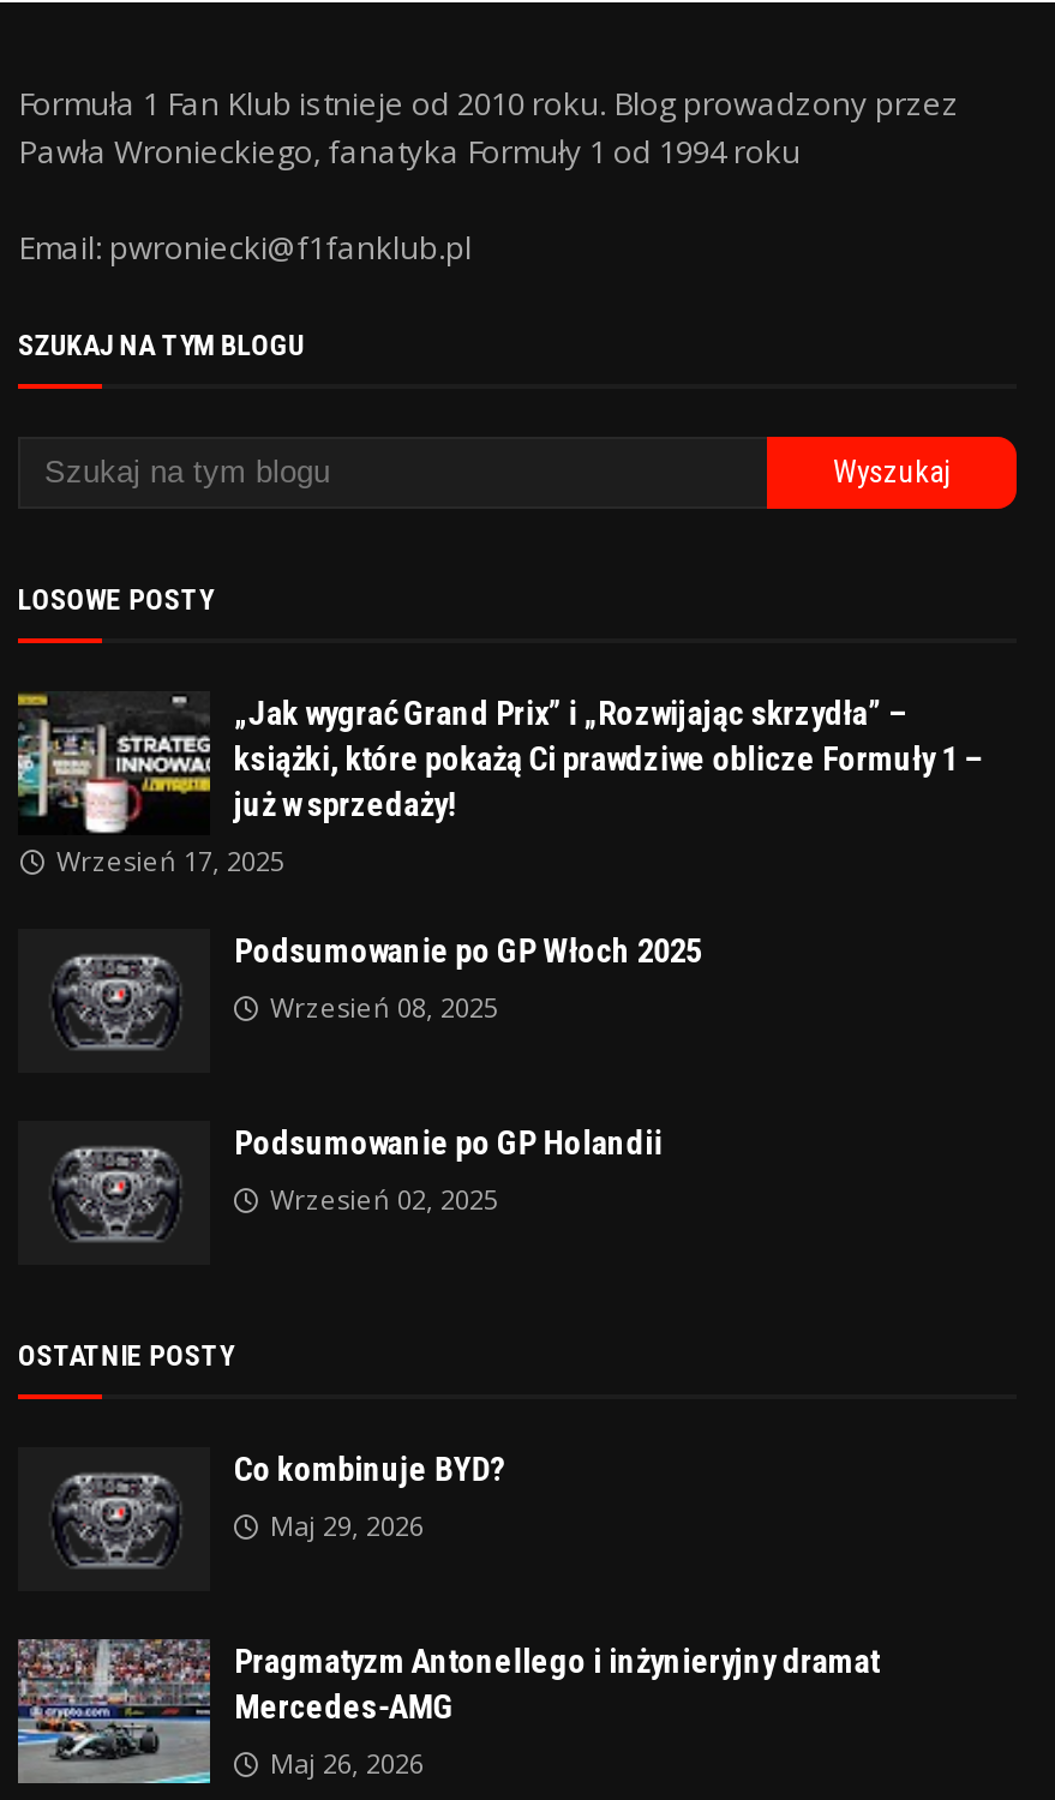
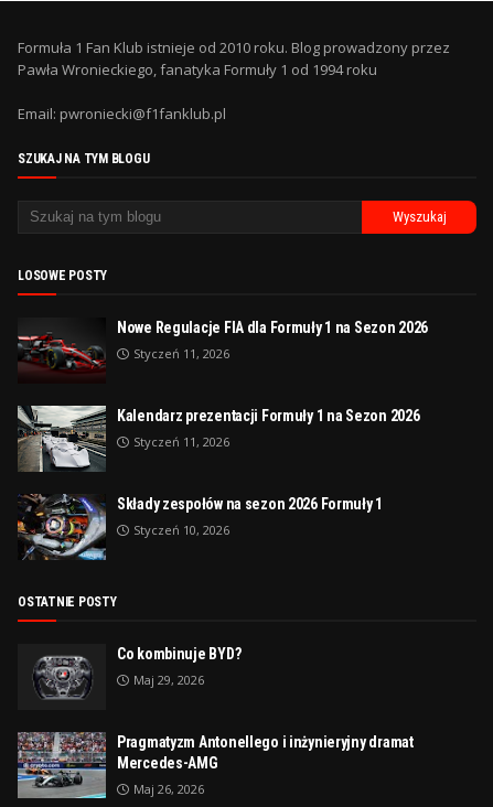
[16,691,983,826] [image] | „Jak wygrać Grand Prix” i „Rozwijając skrzydła” – | książki, które pokażą Ci prawdziwe oblicze Formuły 1 – | już w sprzedaży! -> [18,319,428,367] [image] | Nowe Regulacje FIA dla Formuły 1 na Sezon 2026
[56,842,284,878] Wrzesień 17, 2025 -> [133,345,229,362] Styczeń 11, 2026
[20,929,702,1054] [image] | Podsumowanie po GP Włoch 2025 -> [17,406,420,472] [image] | Kalendarz prezentacji Formuły 1 na Sezon 2026
[270,989,498,1025] Wrzesień 08, 2025 -> [133,433,229,450] Styczeń 11, 2026
[47,1123,663,1246] [image] | Podsumowanie po GP Holandii -> [17,493,383,561] [image] | Składy zespołów na sezon 2026 Formuły 1
[270,1181,498,1217] Wrzesień 02, 2025 -> [133,521,229,538] Styczeń 10, 2026

